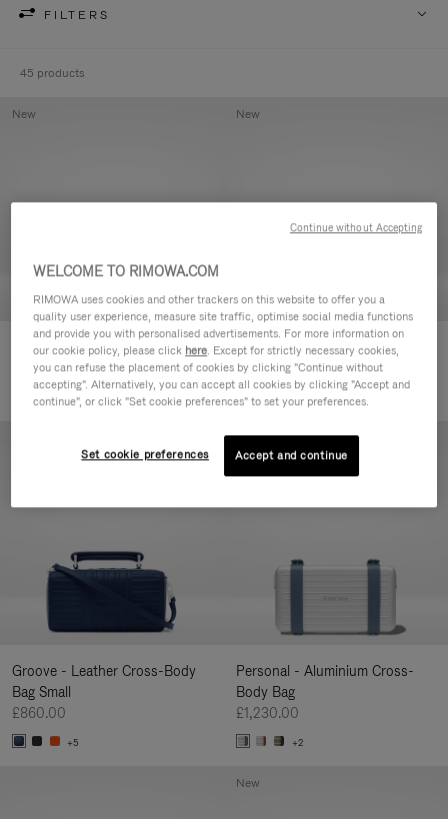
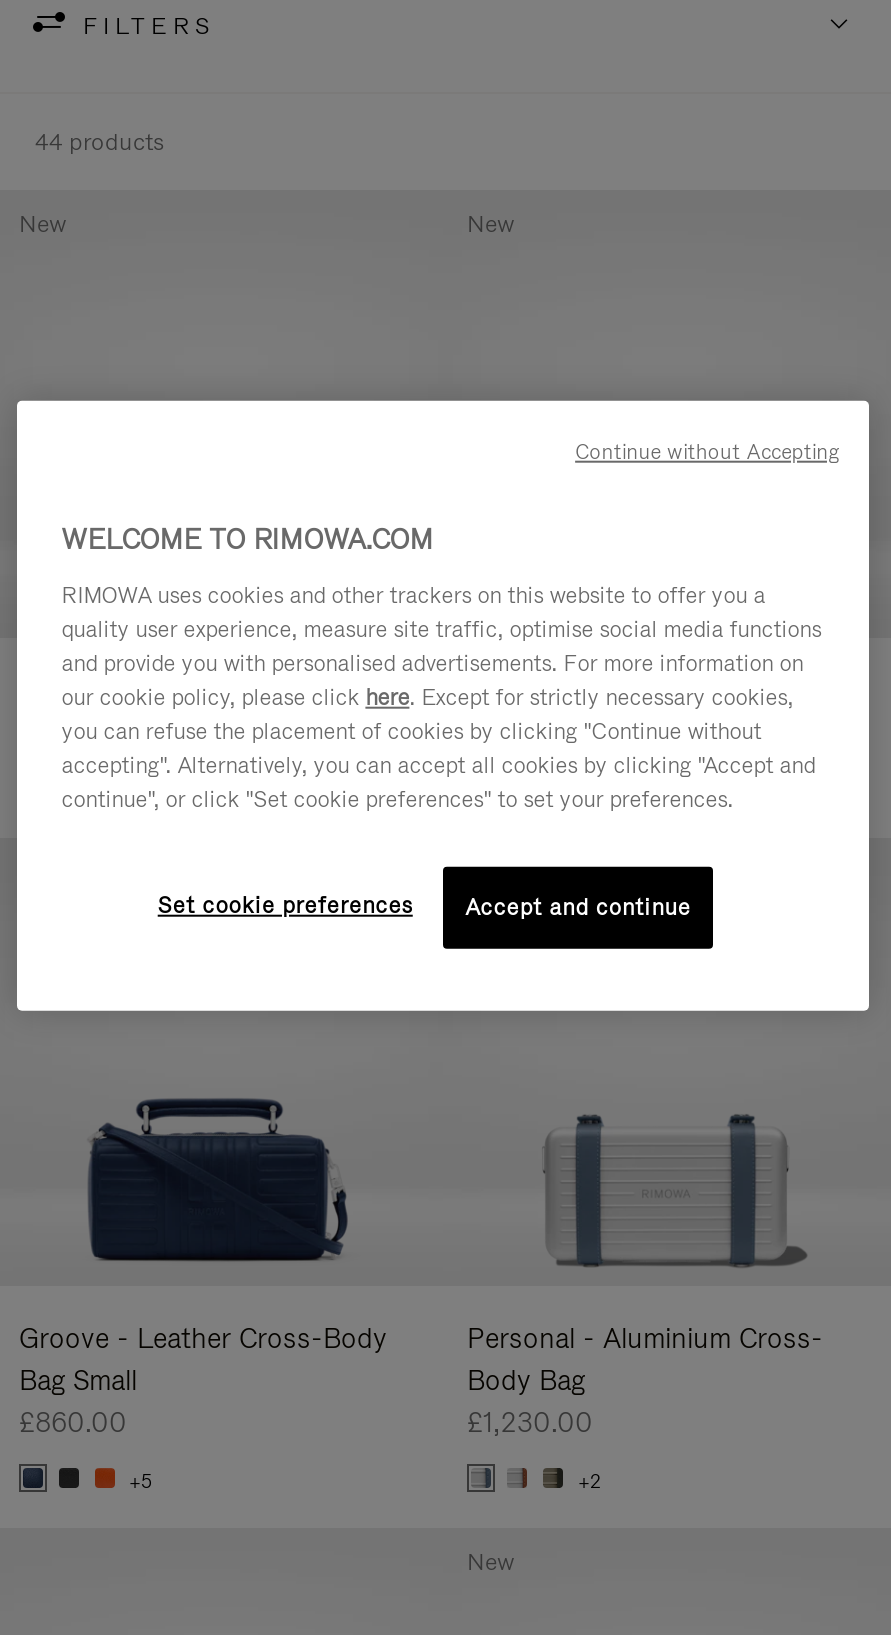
[20,65,85,81] 45 products -> [35,126,165,158] 44 products

